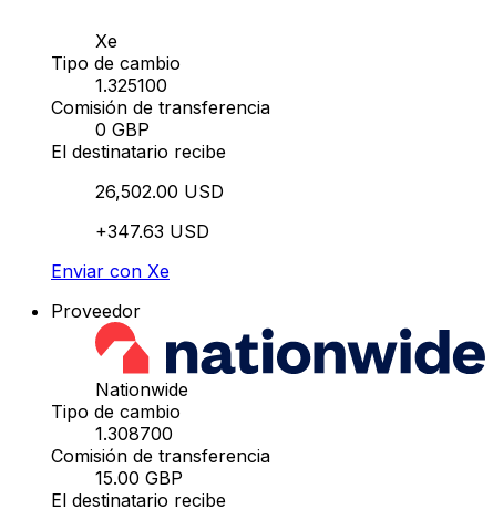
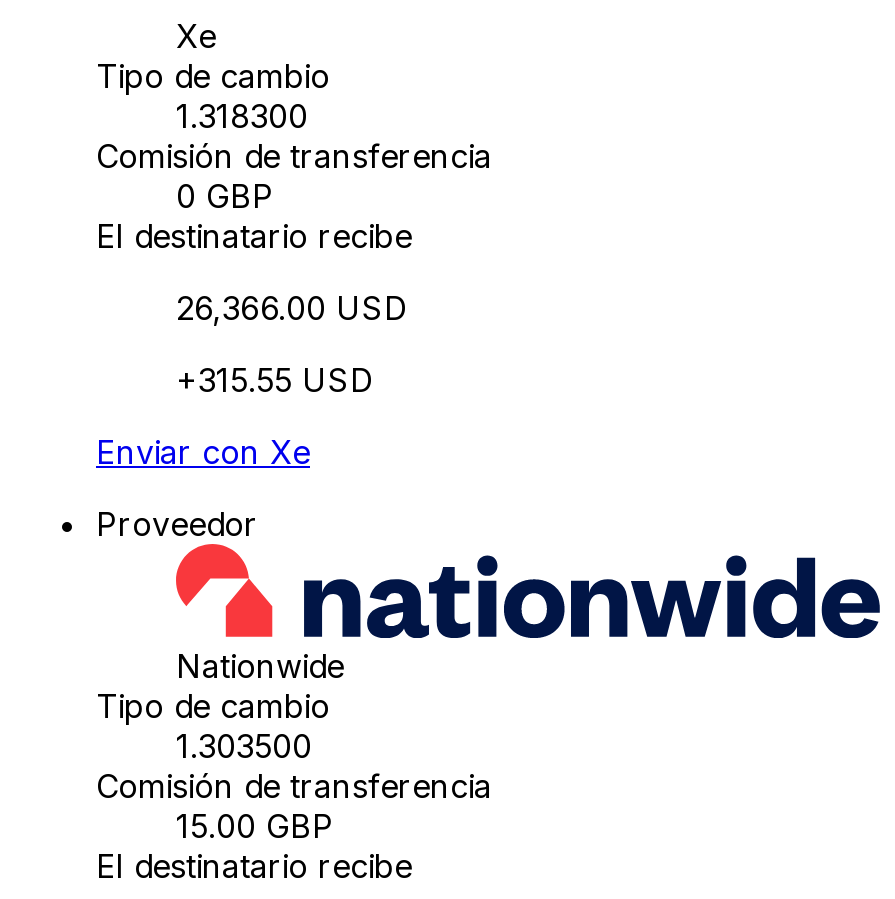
[95,74,167,96] 1.325100 -> [176,96,308,136] 1.318300
[95,181,224,203] 26,502.00 USD -> [176,288,408,328] 26,366.00 USD
[95,220,209,243] +347.63 USD -> [176,360,374,400] +315.55 USD
[95,423,173,445] 1.308700 -> [176,726,312,766] 1.303500

